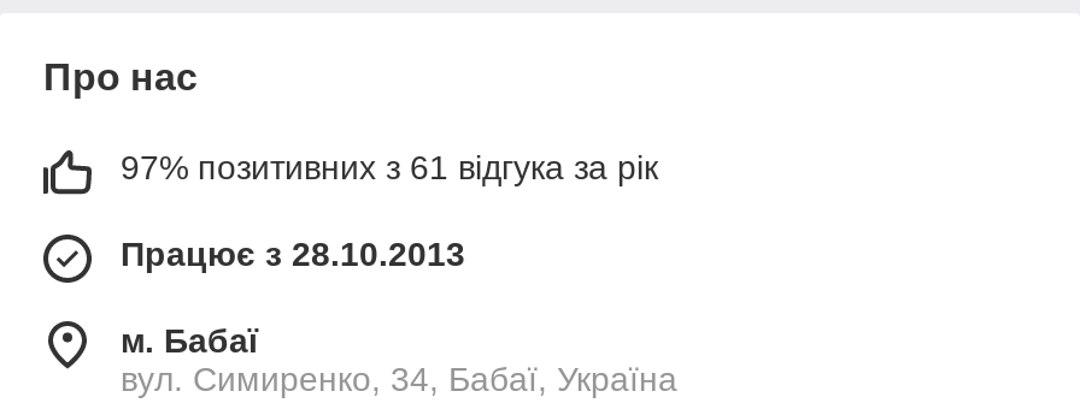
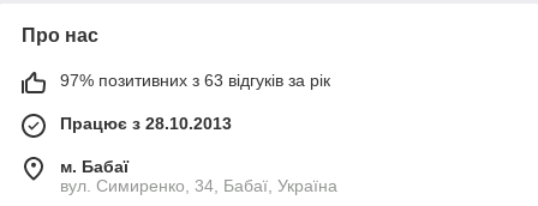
[121,147,658,186] 97% позитивних з 61 відгука за рік -> [60,70,330,90] 97% позитивних з 63 відгуків за рік

